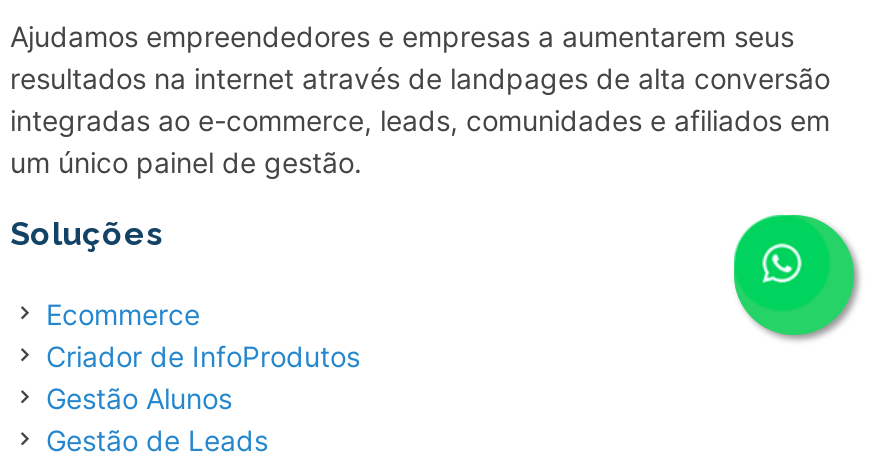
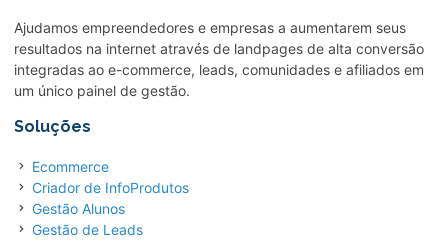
[732,213,860,341] [image] -> none

